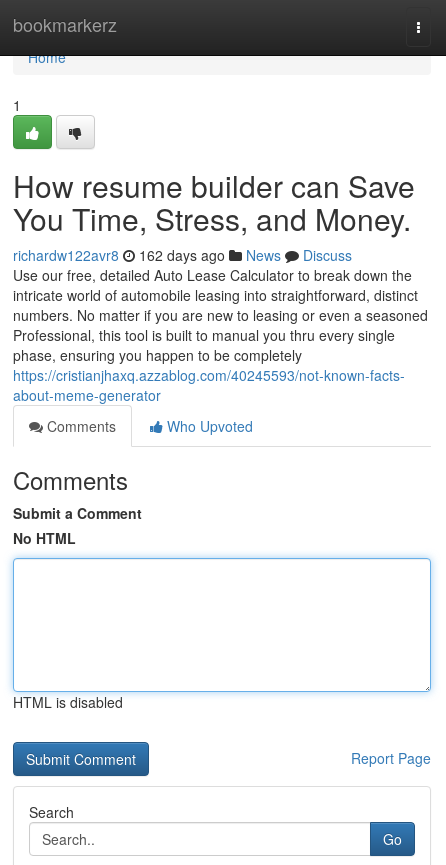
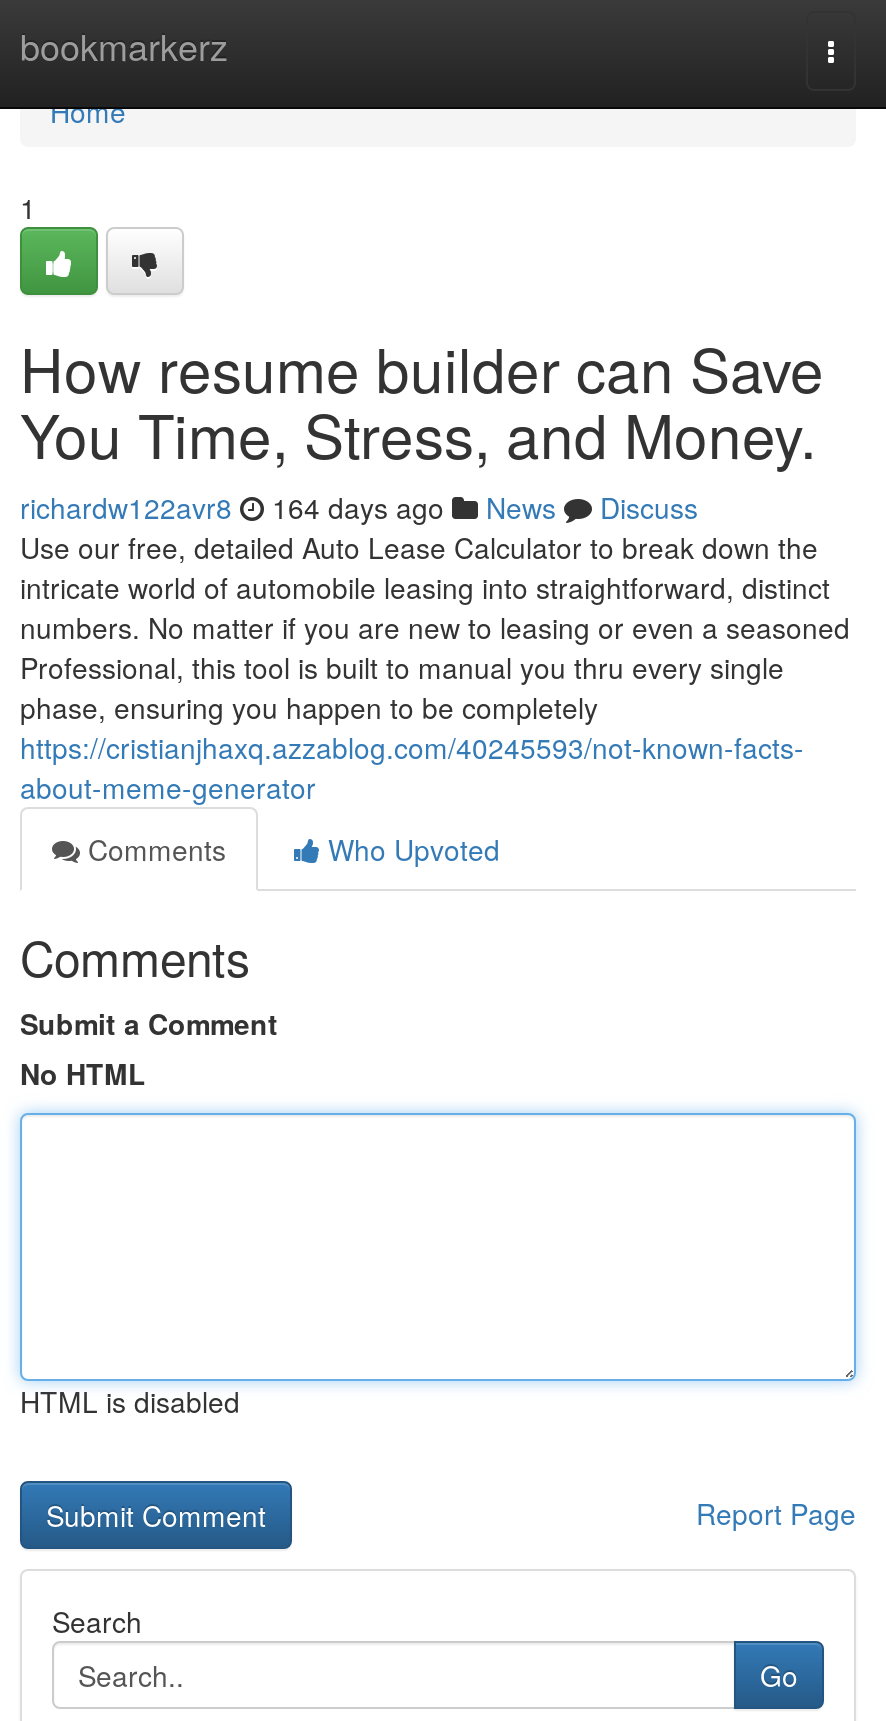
[13,245,352,265] richardw122avr8 162 days ago News Discuss -> [20,487,698,527] richardw122avr8 164 days ago News Discuss

